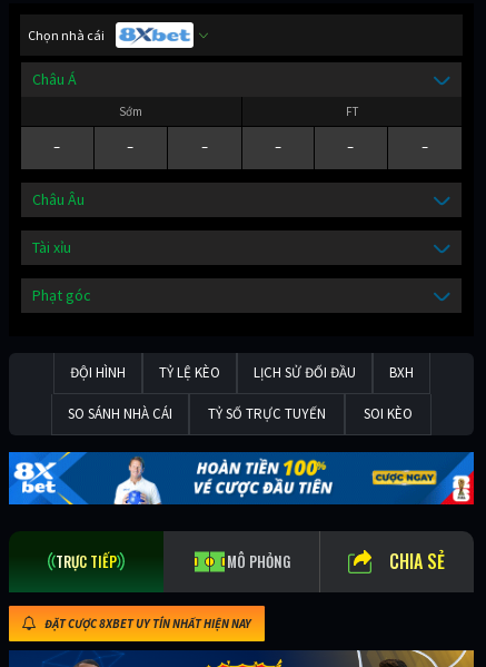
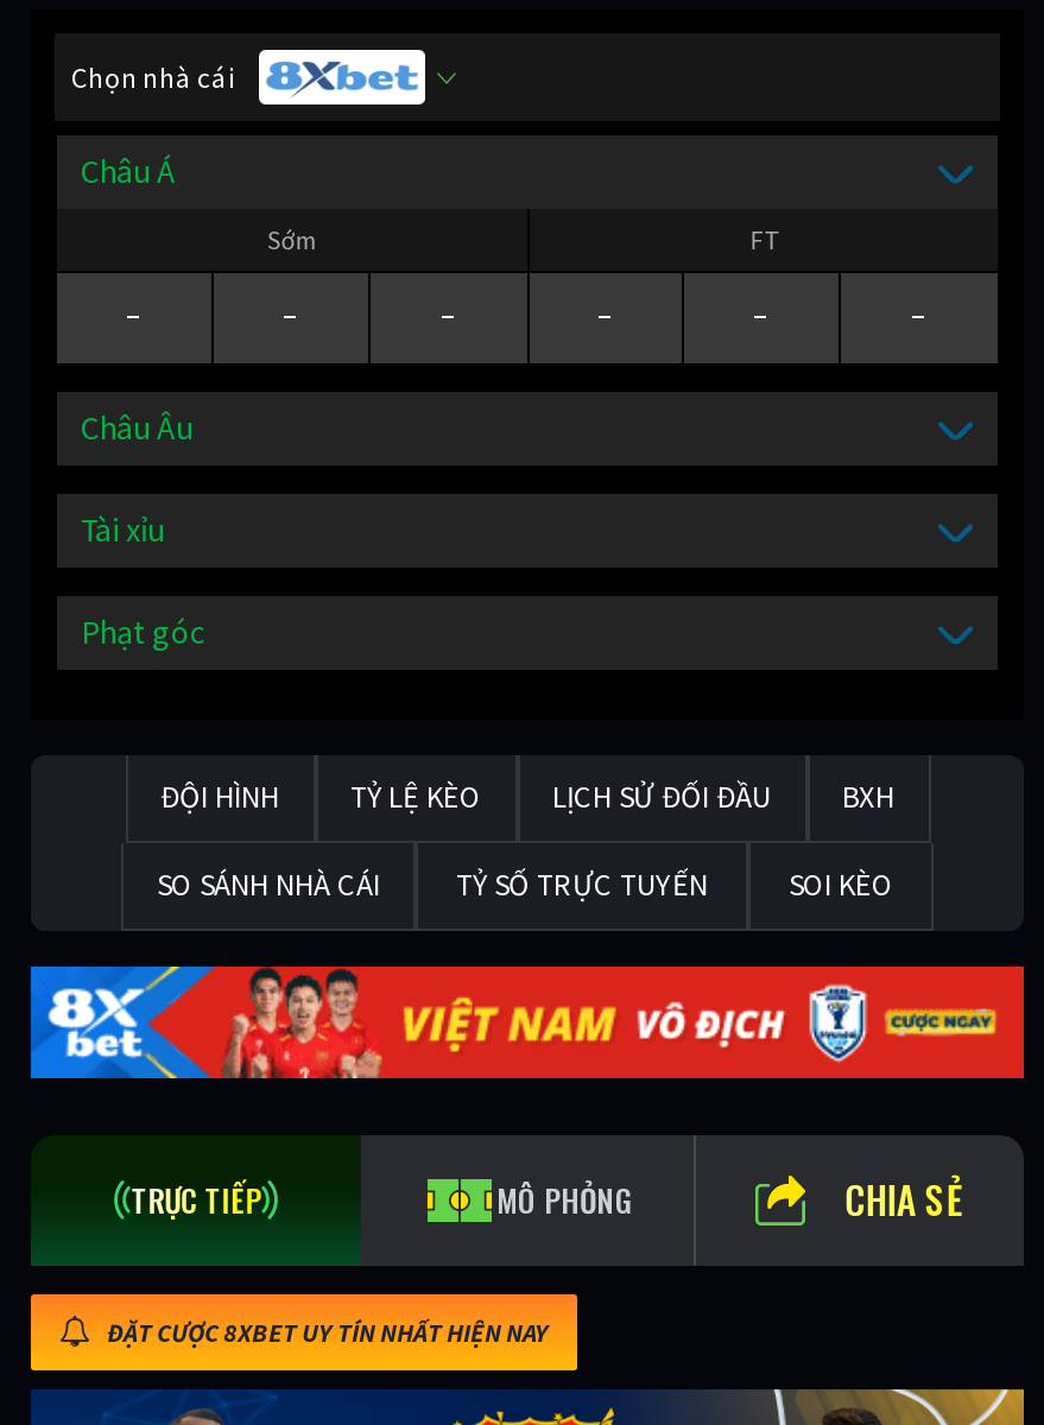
[13,451,475,506] [image] -> [43,964,1026,1081] [image]

